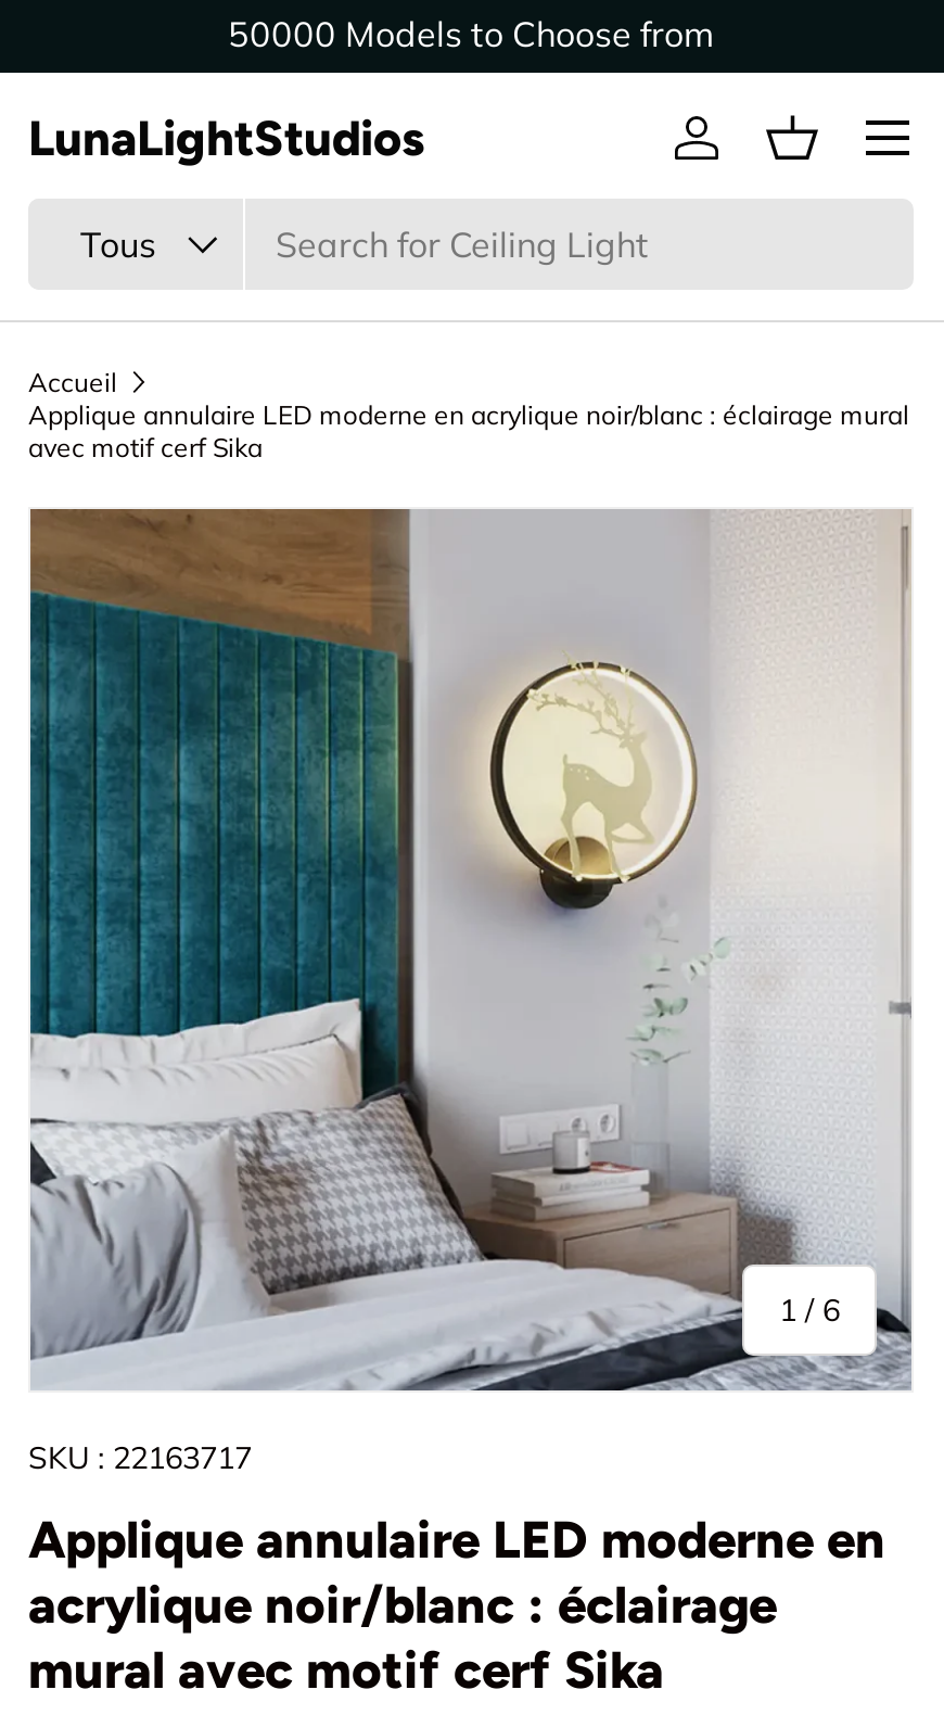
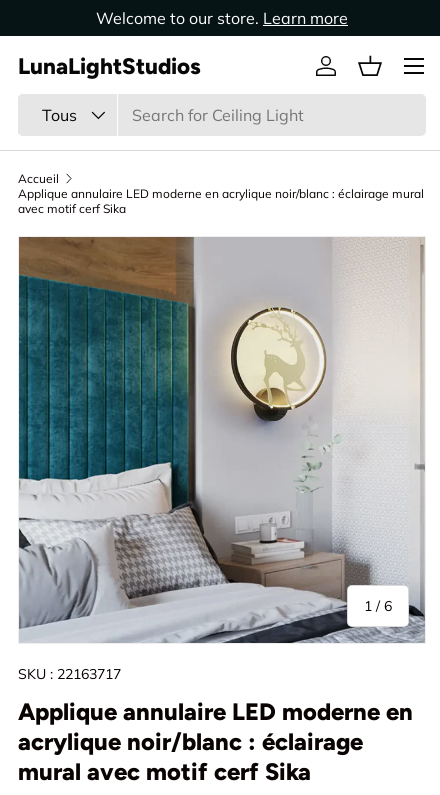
[228,12,714,55] 50000 Models to Choose from -> [96,8,348,28] Welcome to our store. Learn more

